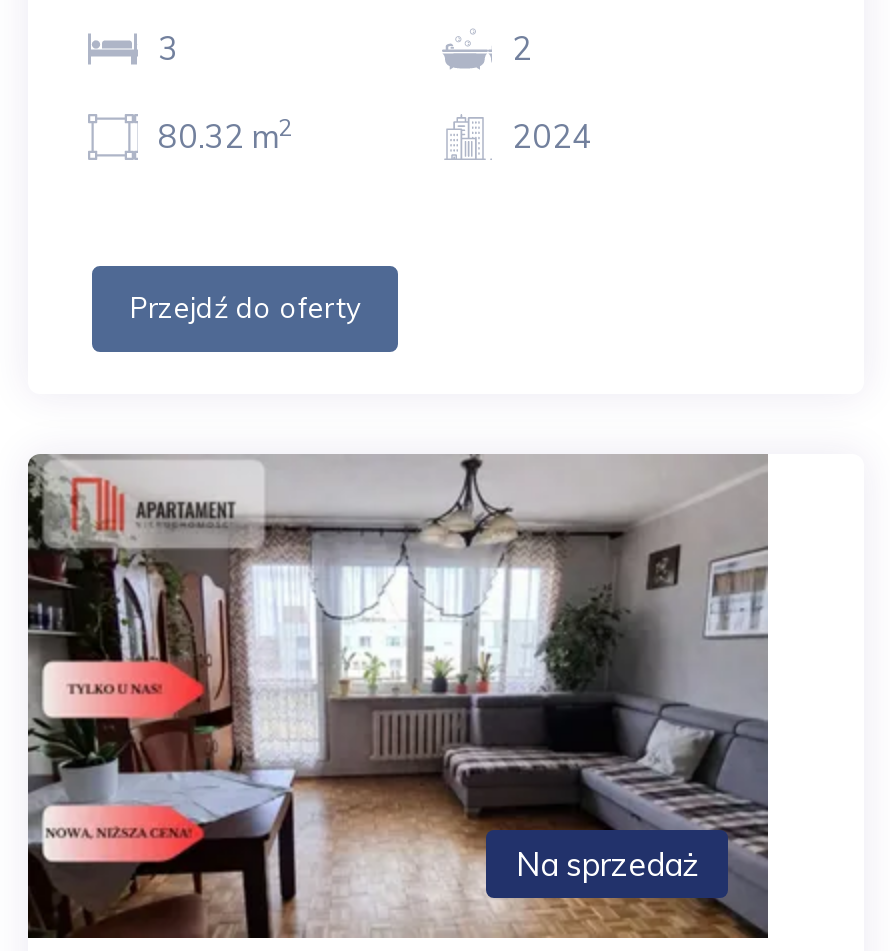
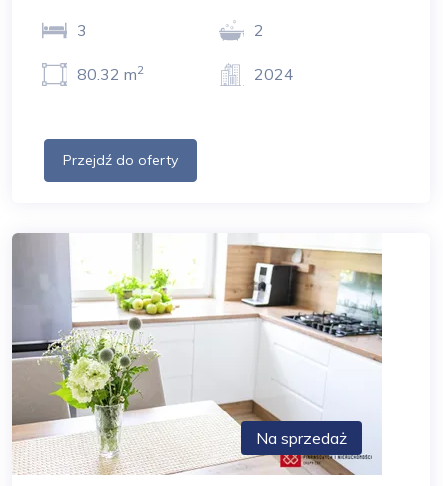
[26,454,770,940] [image] -> [12,233,382,475] [image]

